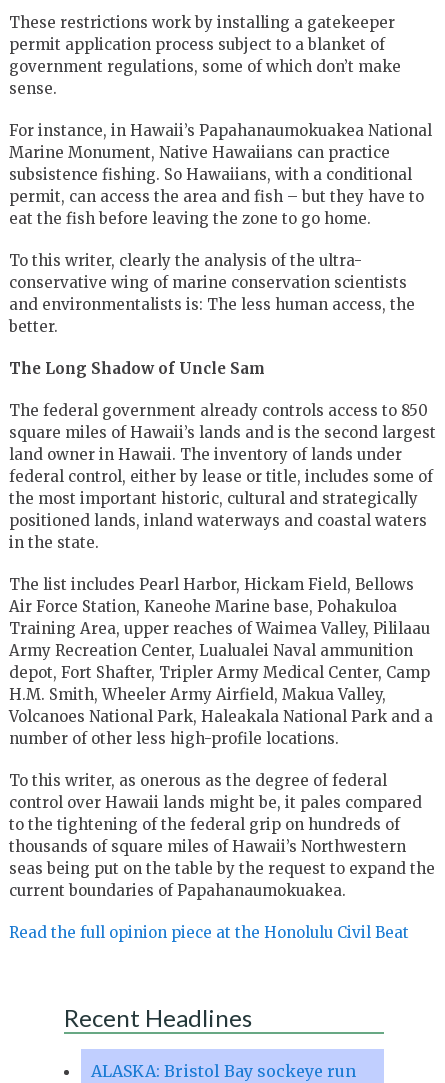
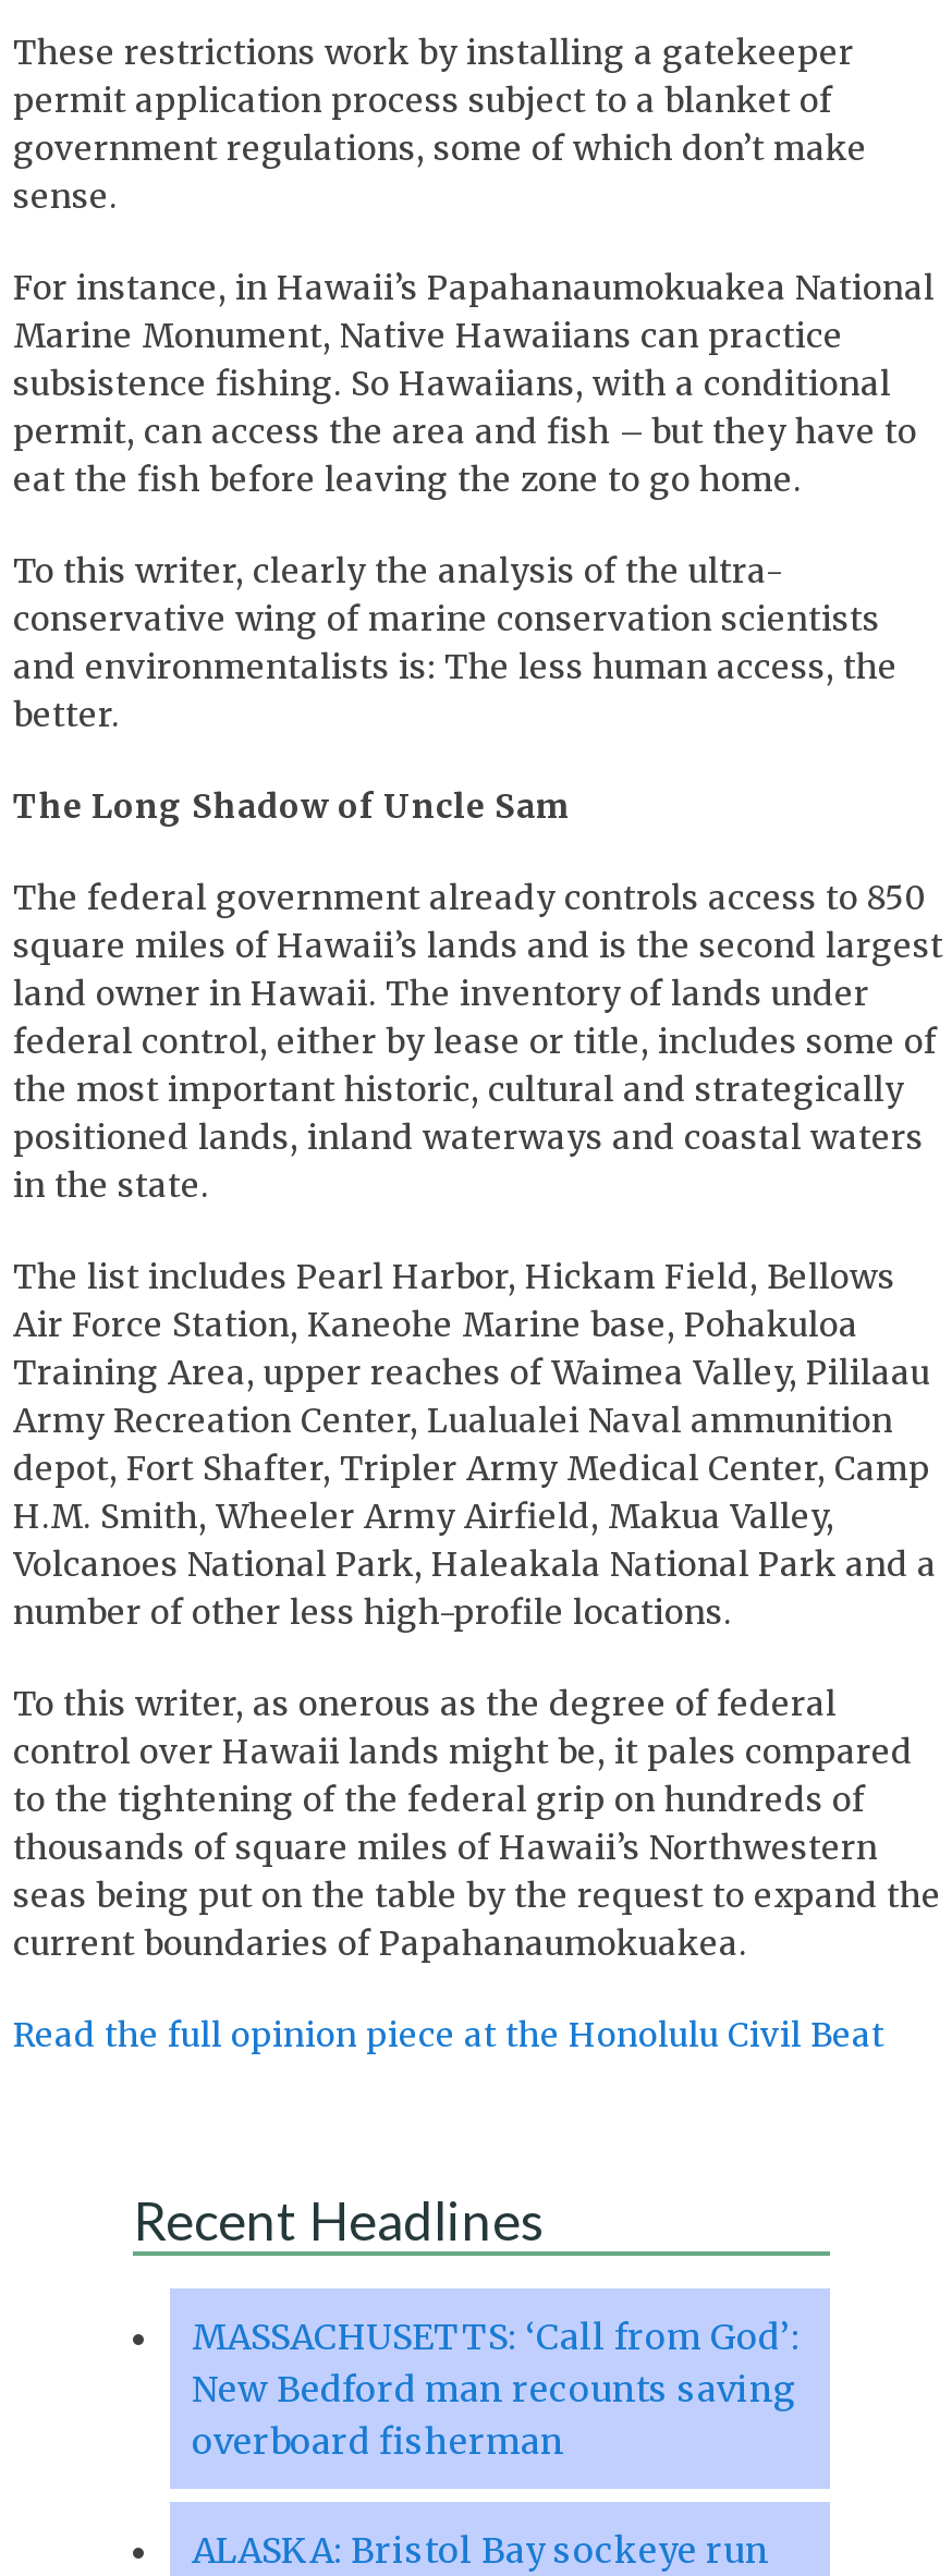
none -> [192,2314,800,2462] MASSACHUSETTS: ‘Call from God’: | New Bedford man recounts saving | overboard fisherman

